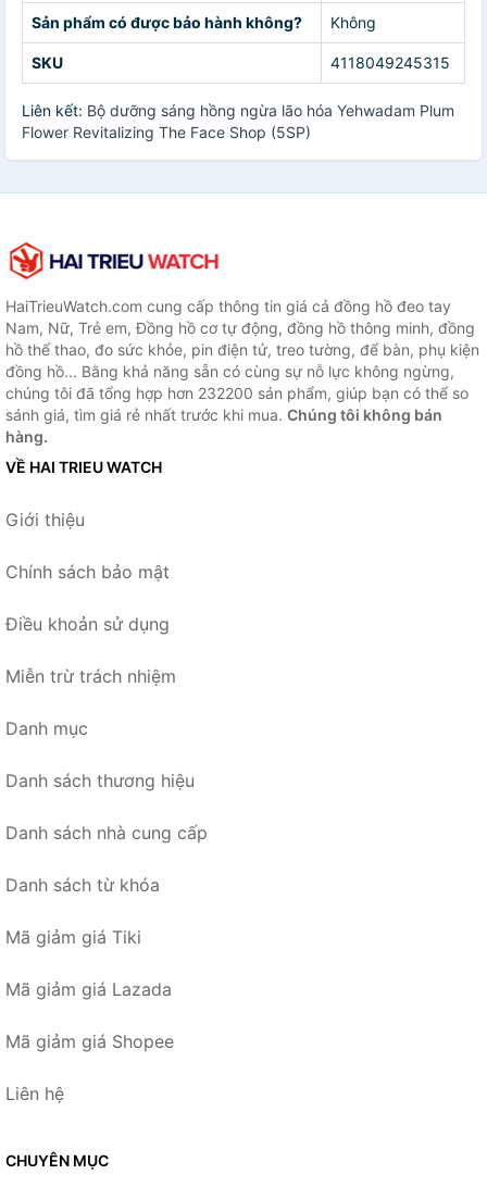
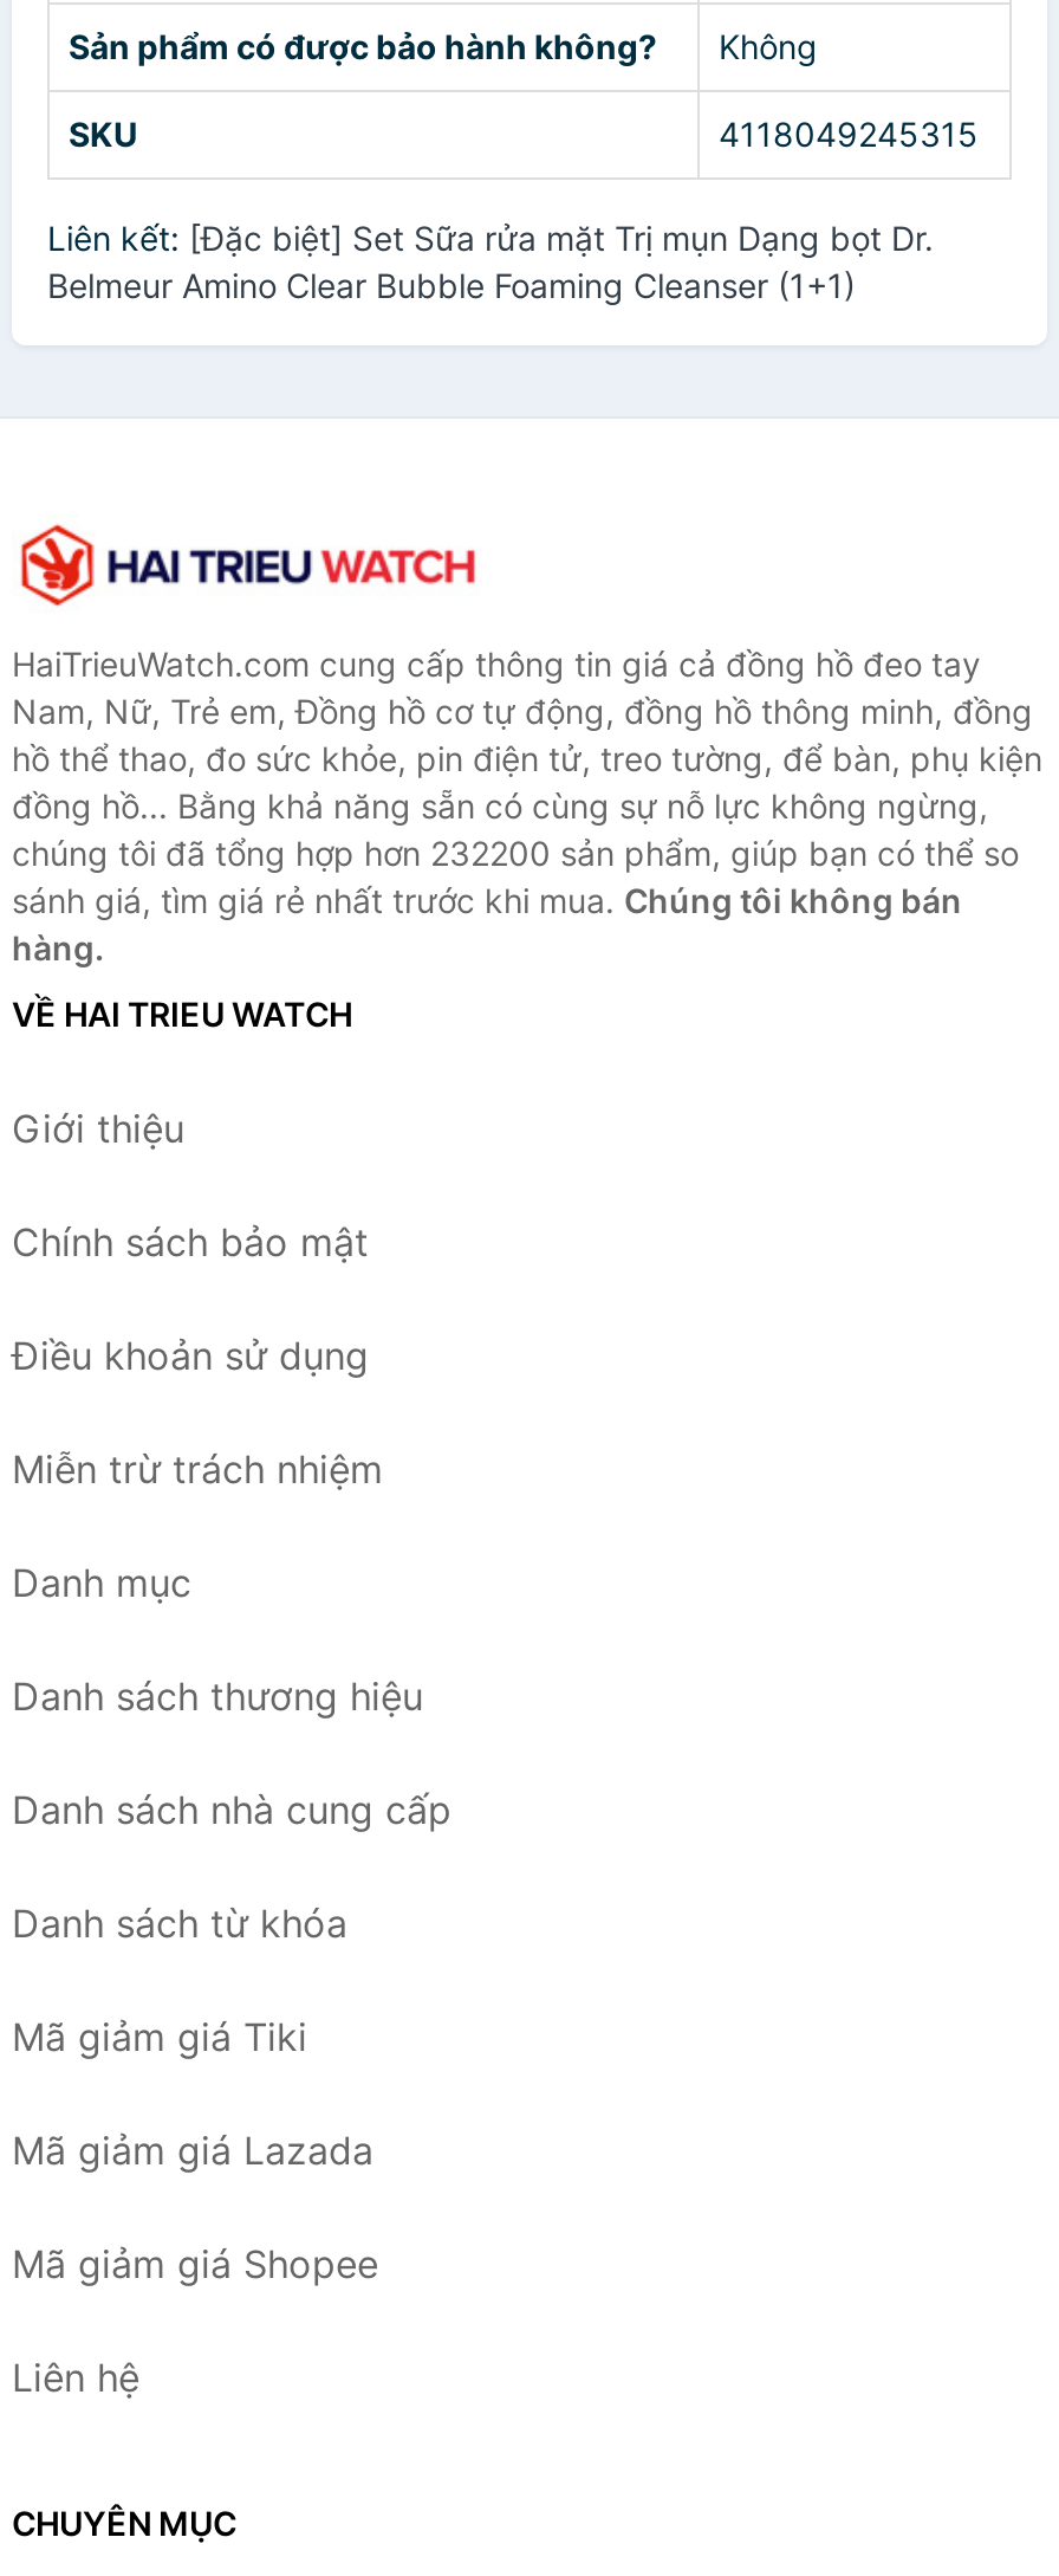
[22,101,454,141] Liên kết: Bộ dưỡng sáng hồng ngừa lão hóa Yehwadam Plum | Flower Revitalizing The Face Shop (5SP) -> [47,217,934,304] Liên kết: [Đặc biệt] Set Sữa rửa mặt Trị mụn Dạng bọt Dr. | Belmeur Amino Clear Bubble Foaming Cleanser (1+1)

